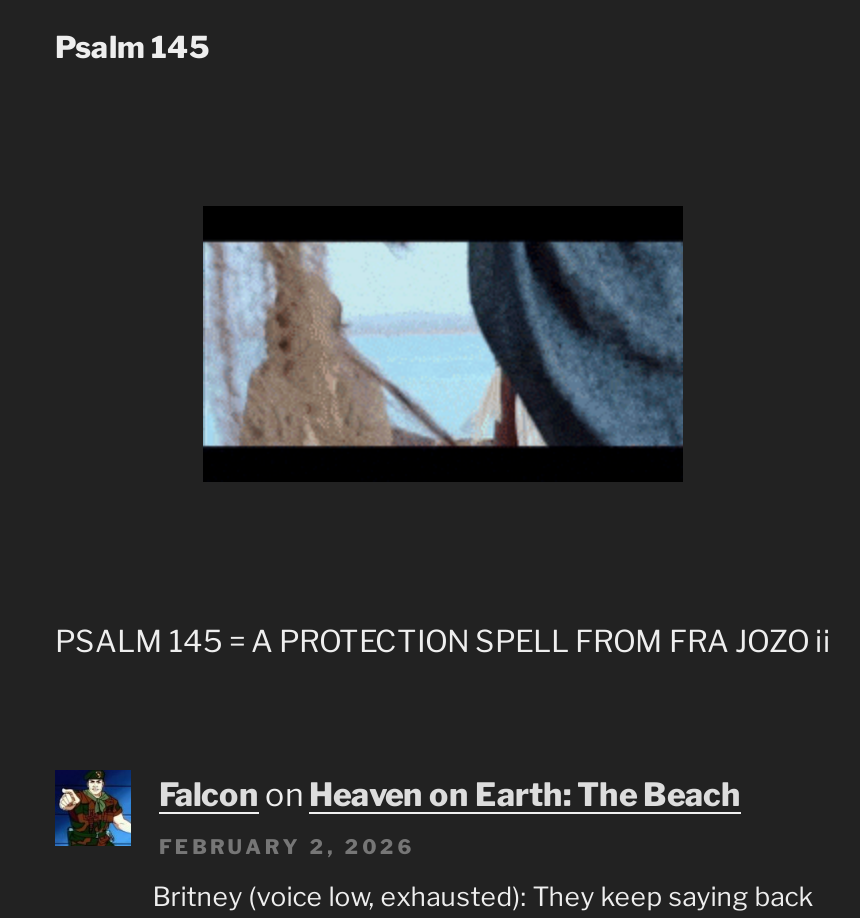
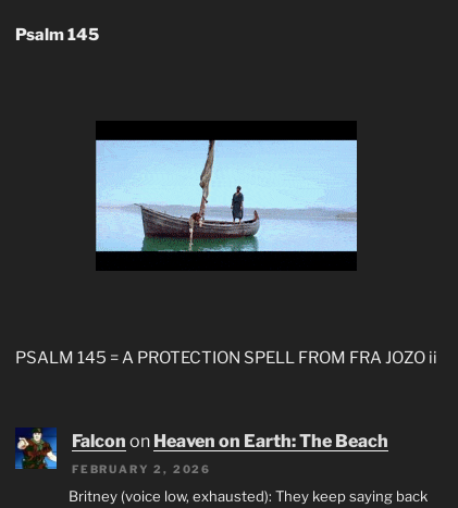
[203,240,683,448] [image] -> [97,139,358,252] [image]

